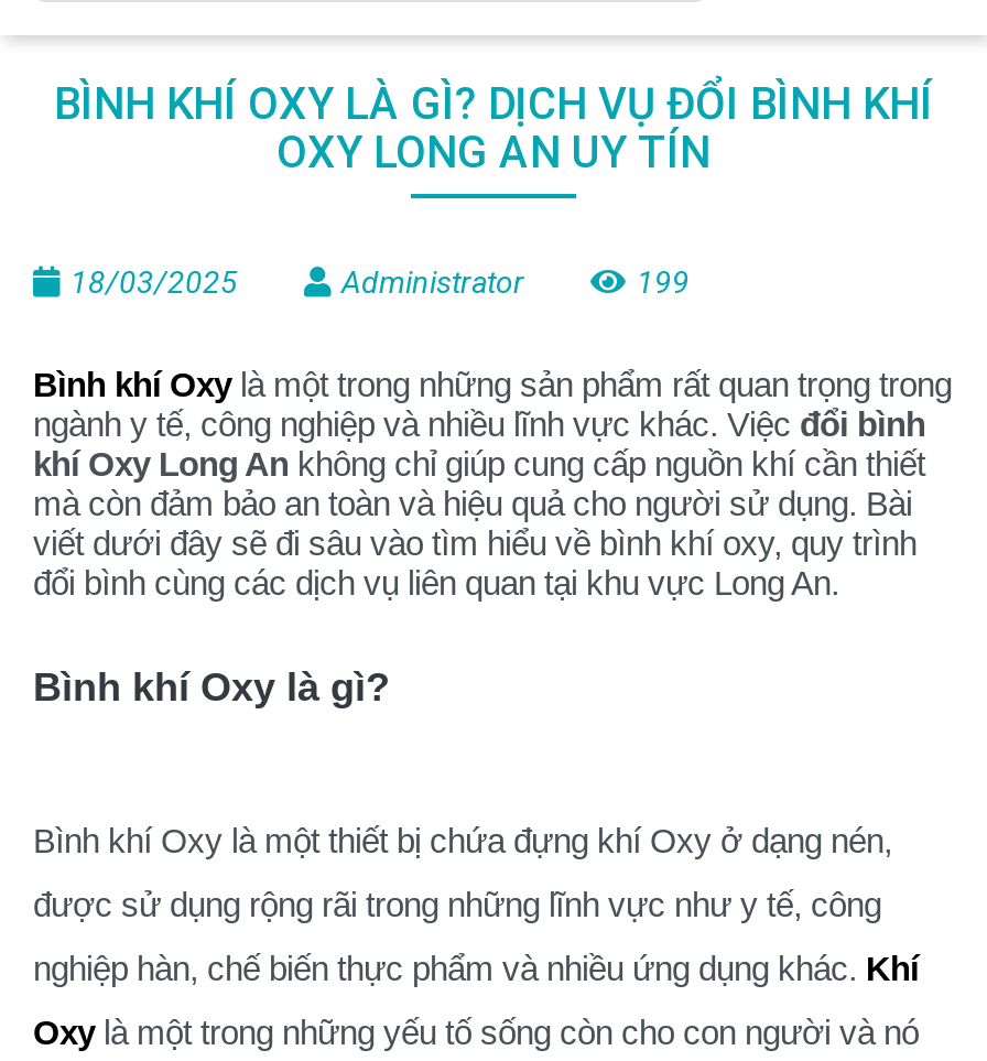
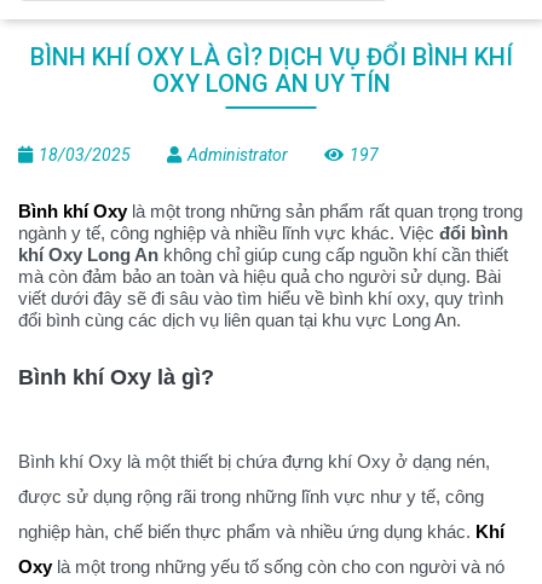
[637,264,690,300] 199 -> [350,145,379,164] 197

